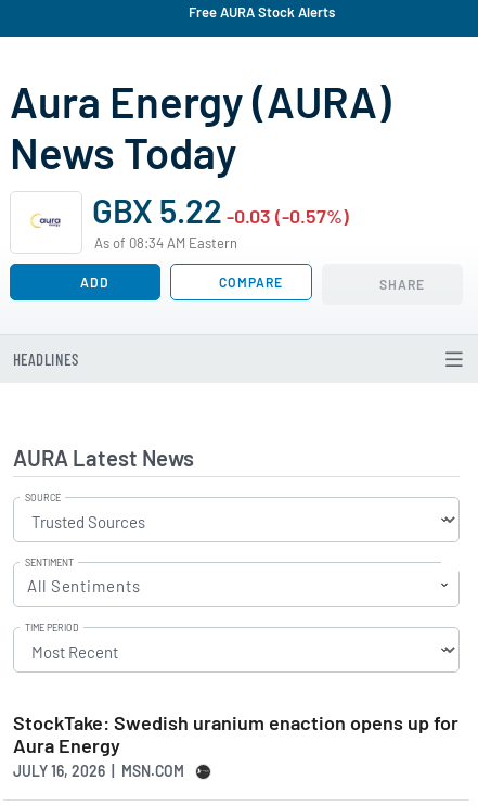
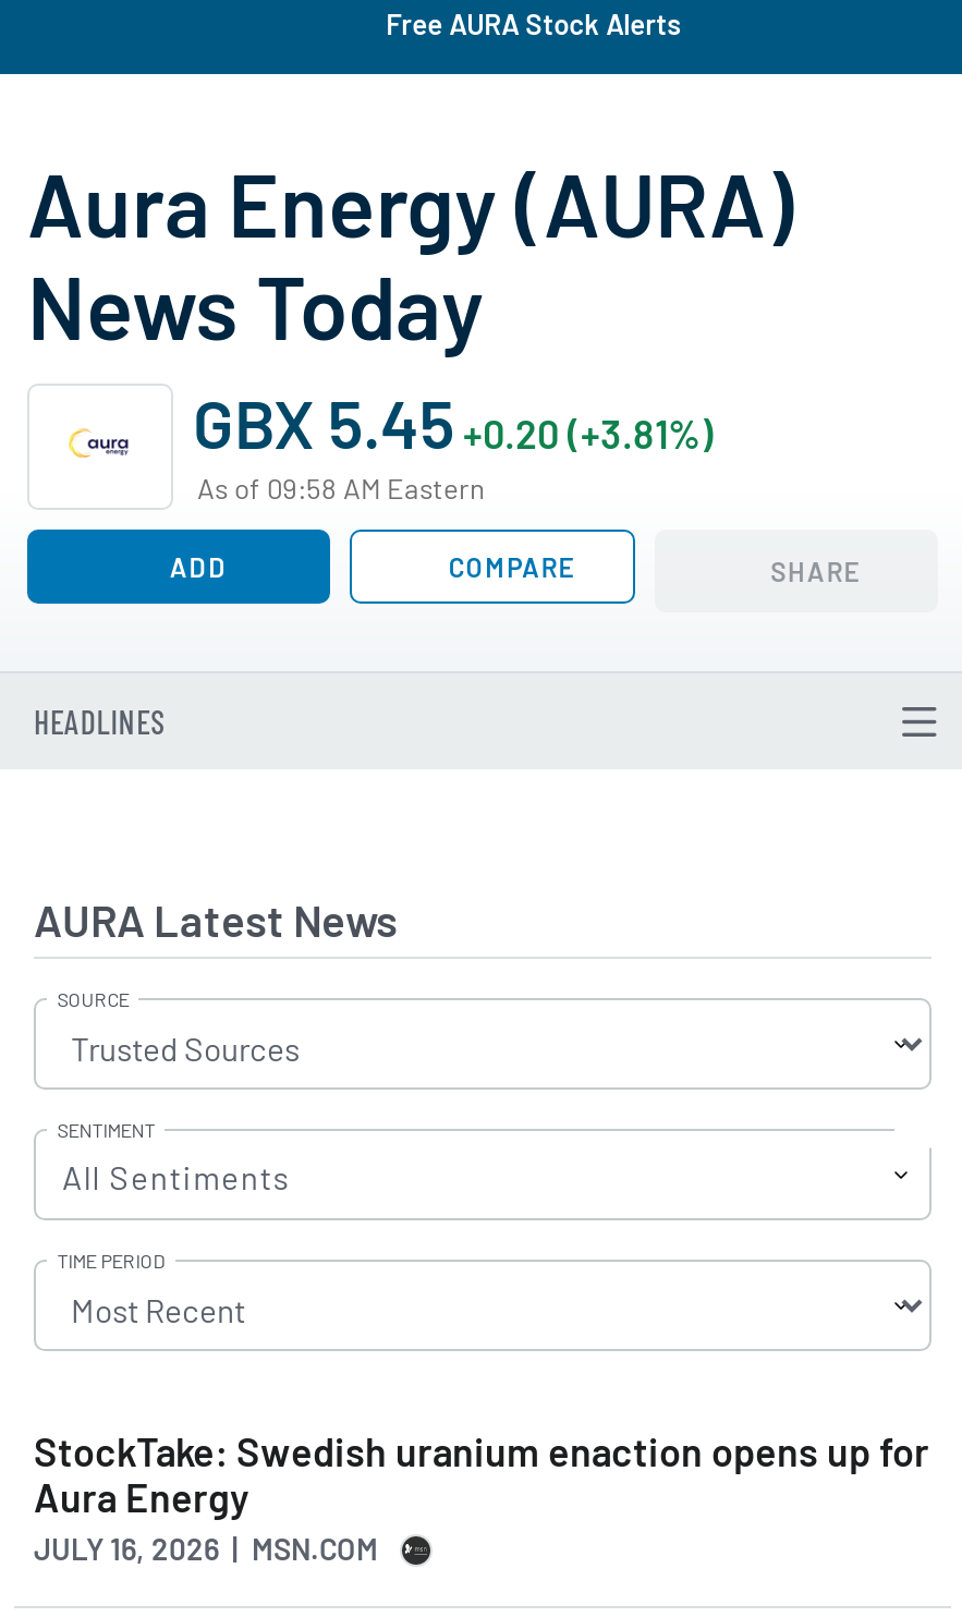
[92,190,349,230] GBX 5.22 -0.03 (-0.57%) -> [193,381,714,462] GBX 5.45 +0.20 (+3.81%)
[94,234,237,251] As of 08:34 AM Eastern -> [197,470,485,505] As of 09:58 AM Eastern

